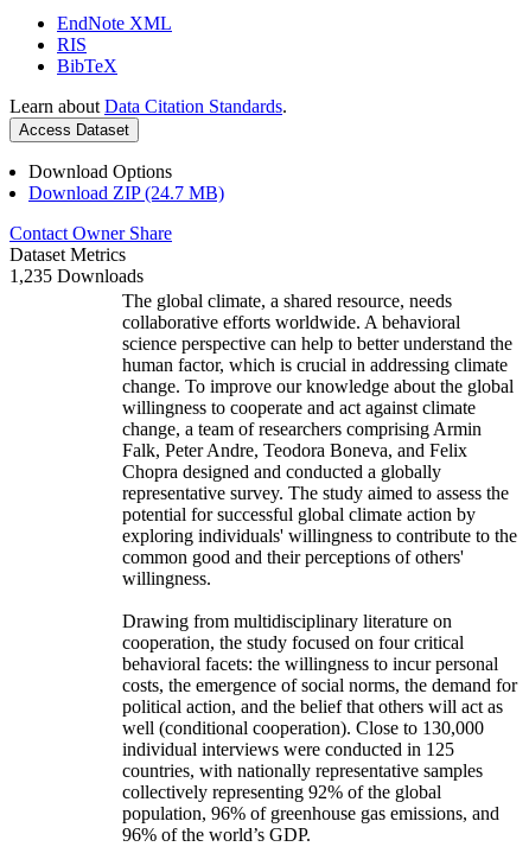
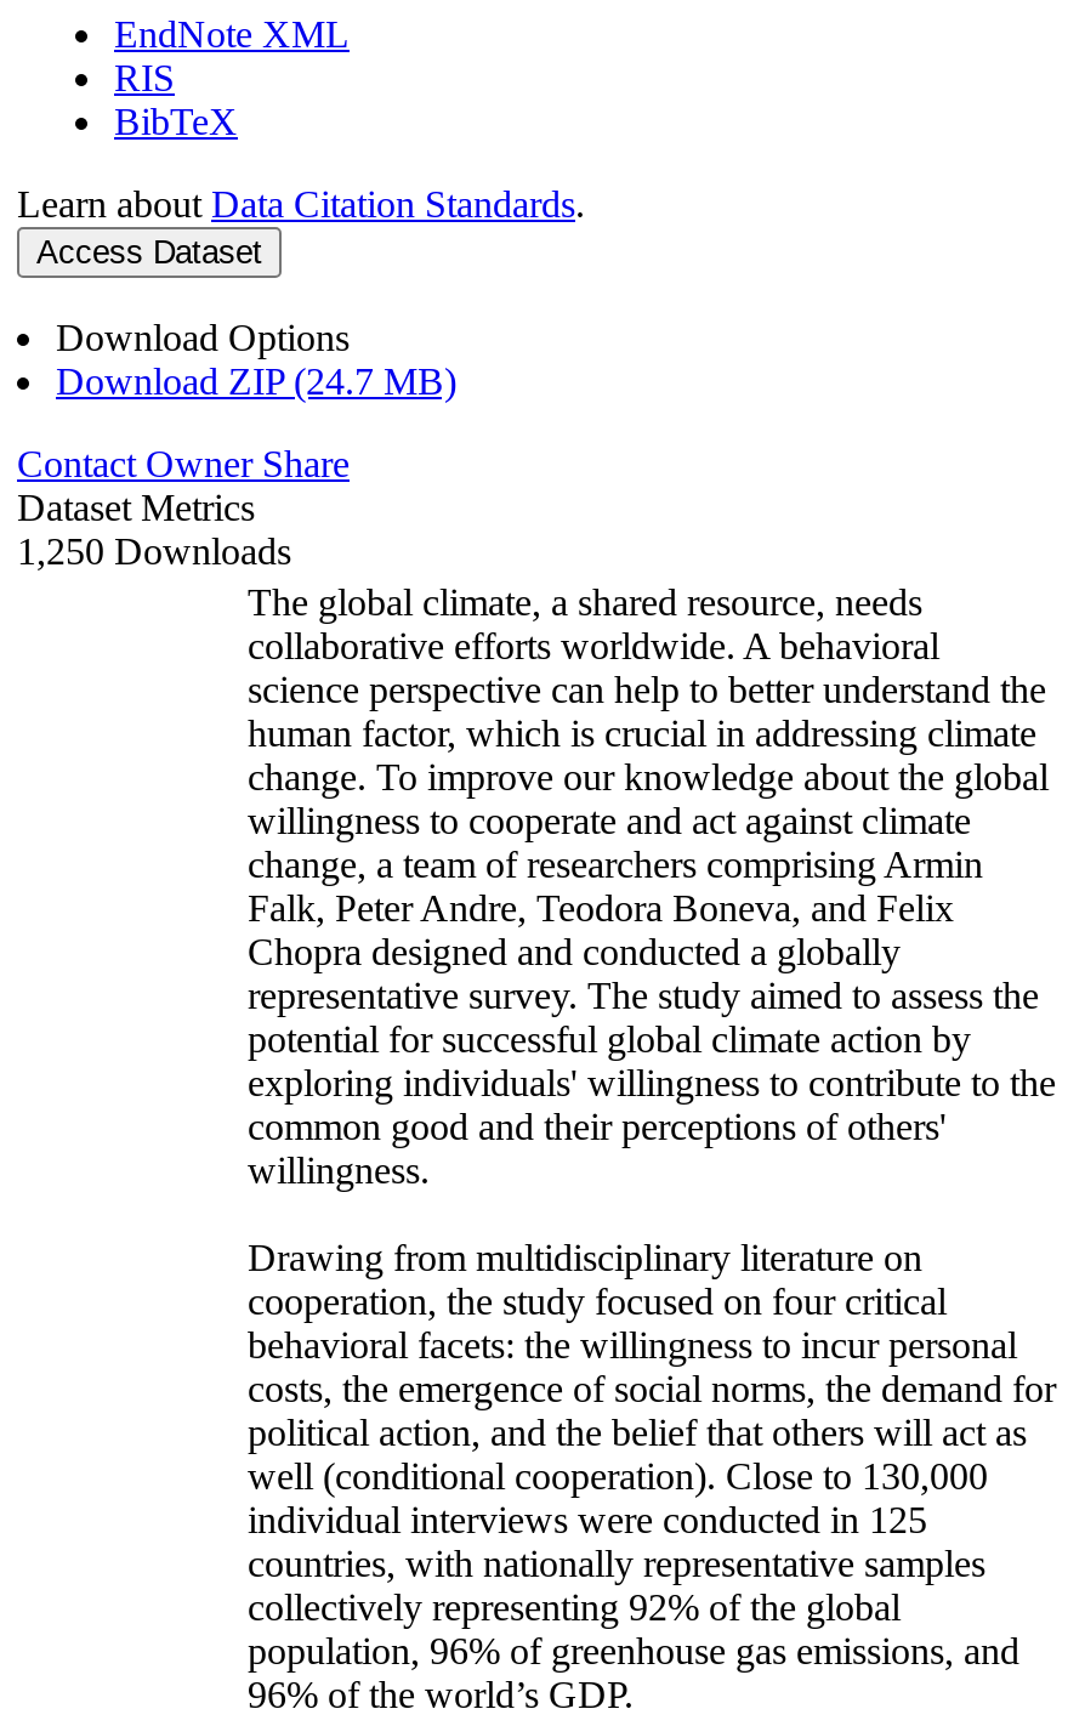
[9,266,144,286] 1,235 Downloads -> [17,531,291,572] 1,250 Downloads

